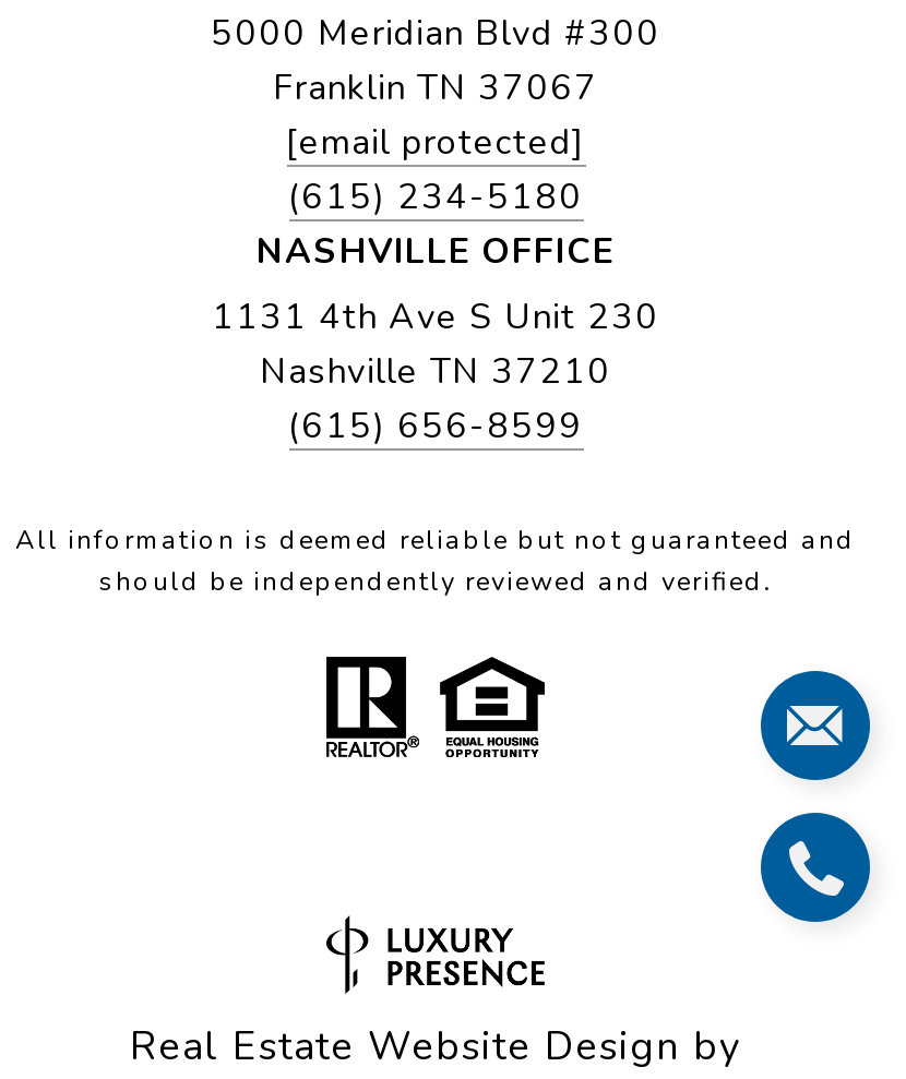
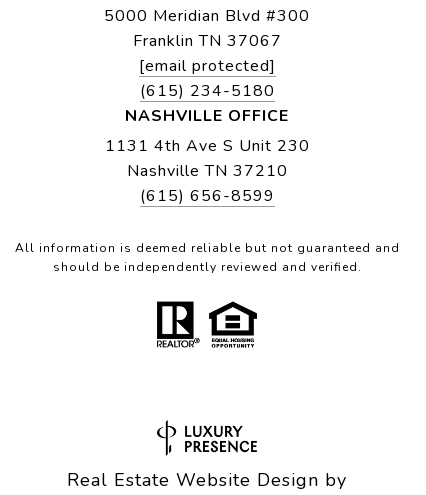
[759,669,872,782] [image] -> none
[759,811,872,924] [image] -> none

